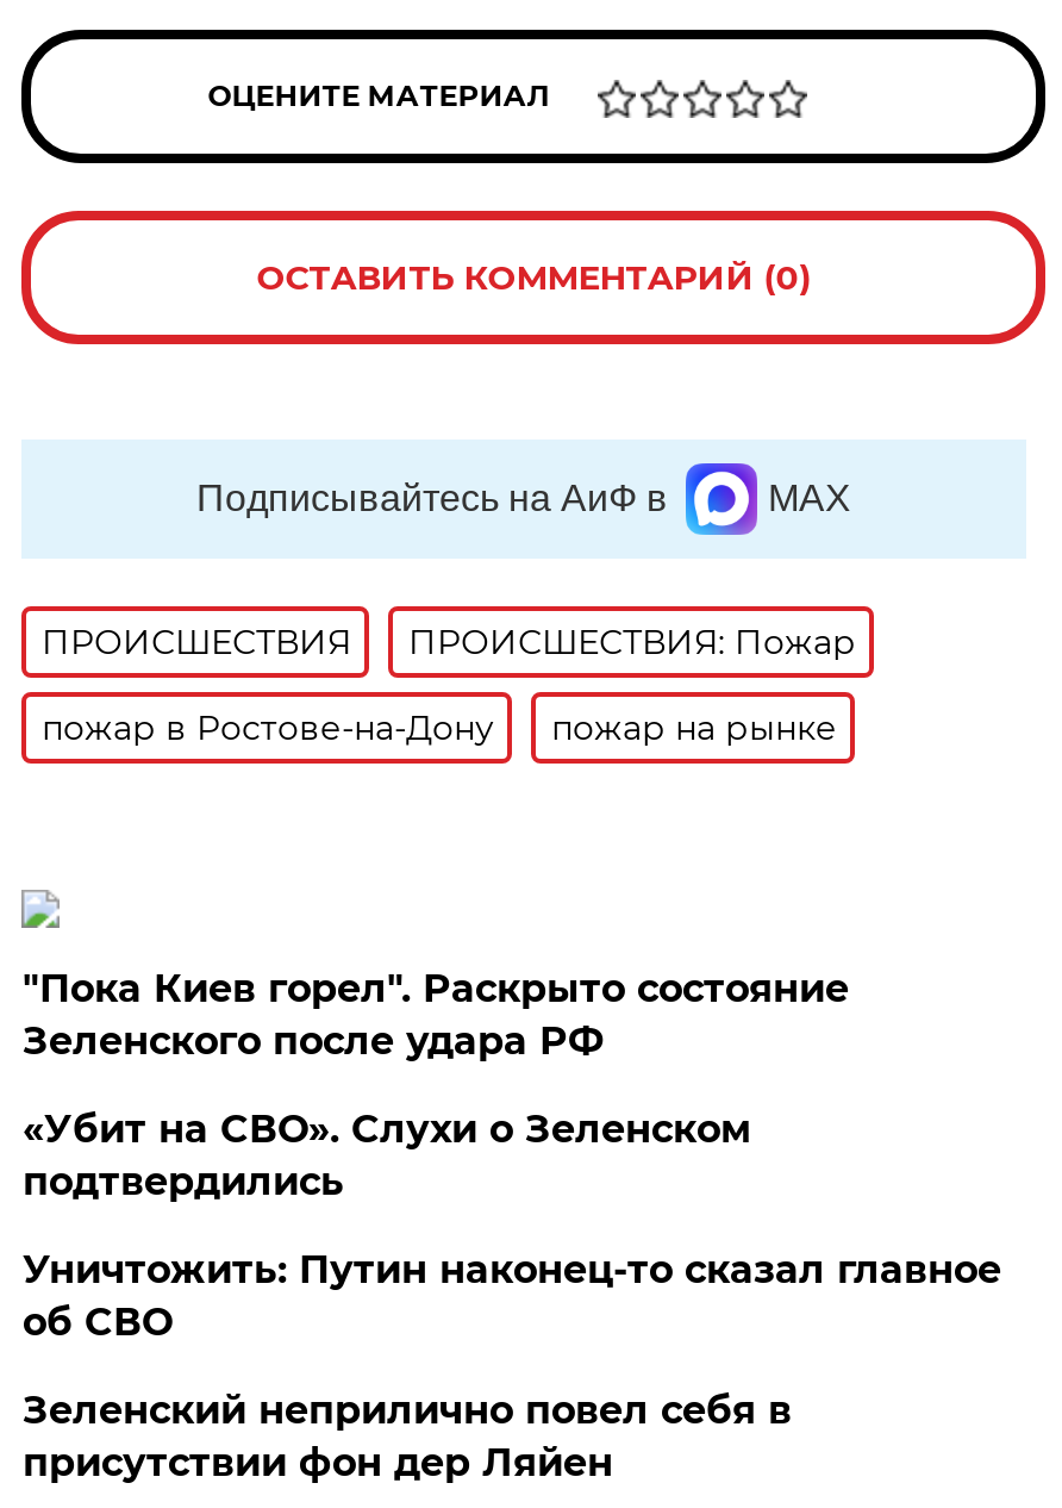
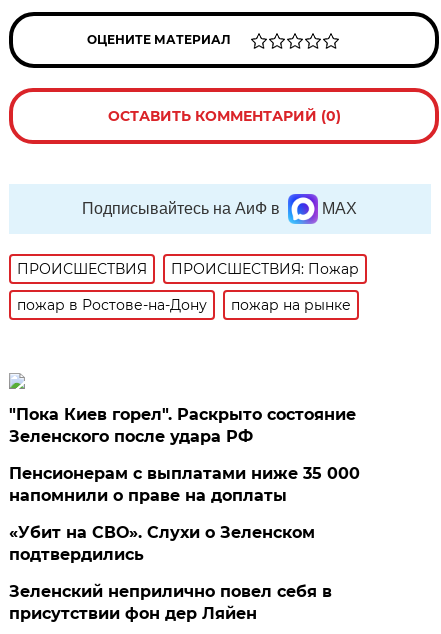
none -> [9,464,360,505] Пенсионерам с выплатами ниже 35 000 | напомнили о праве на доплаты
moved [22,1107,751,1204] -> [9,523,315,564]: «Убит на СВО». Слухи о Зеленском | подтвердились
[22,1247,1001,1345] Уничтожить: Путин наконец-то сказал главное | об СВО -> none

